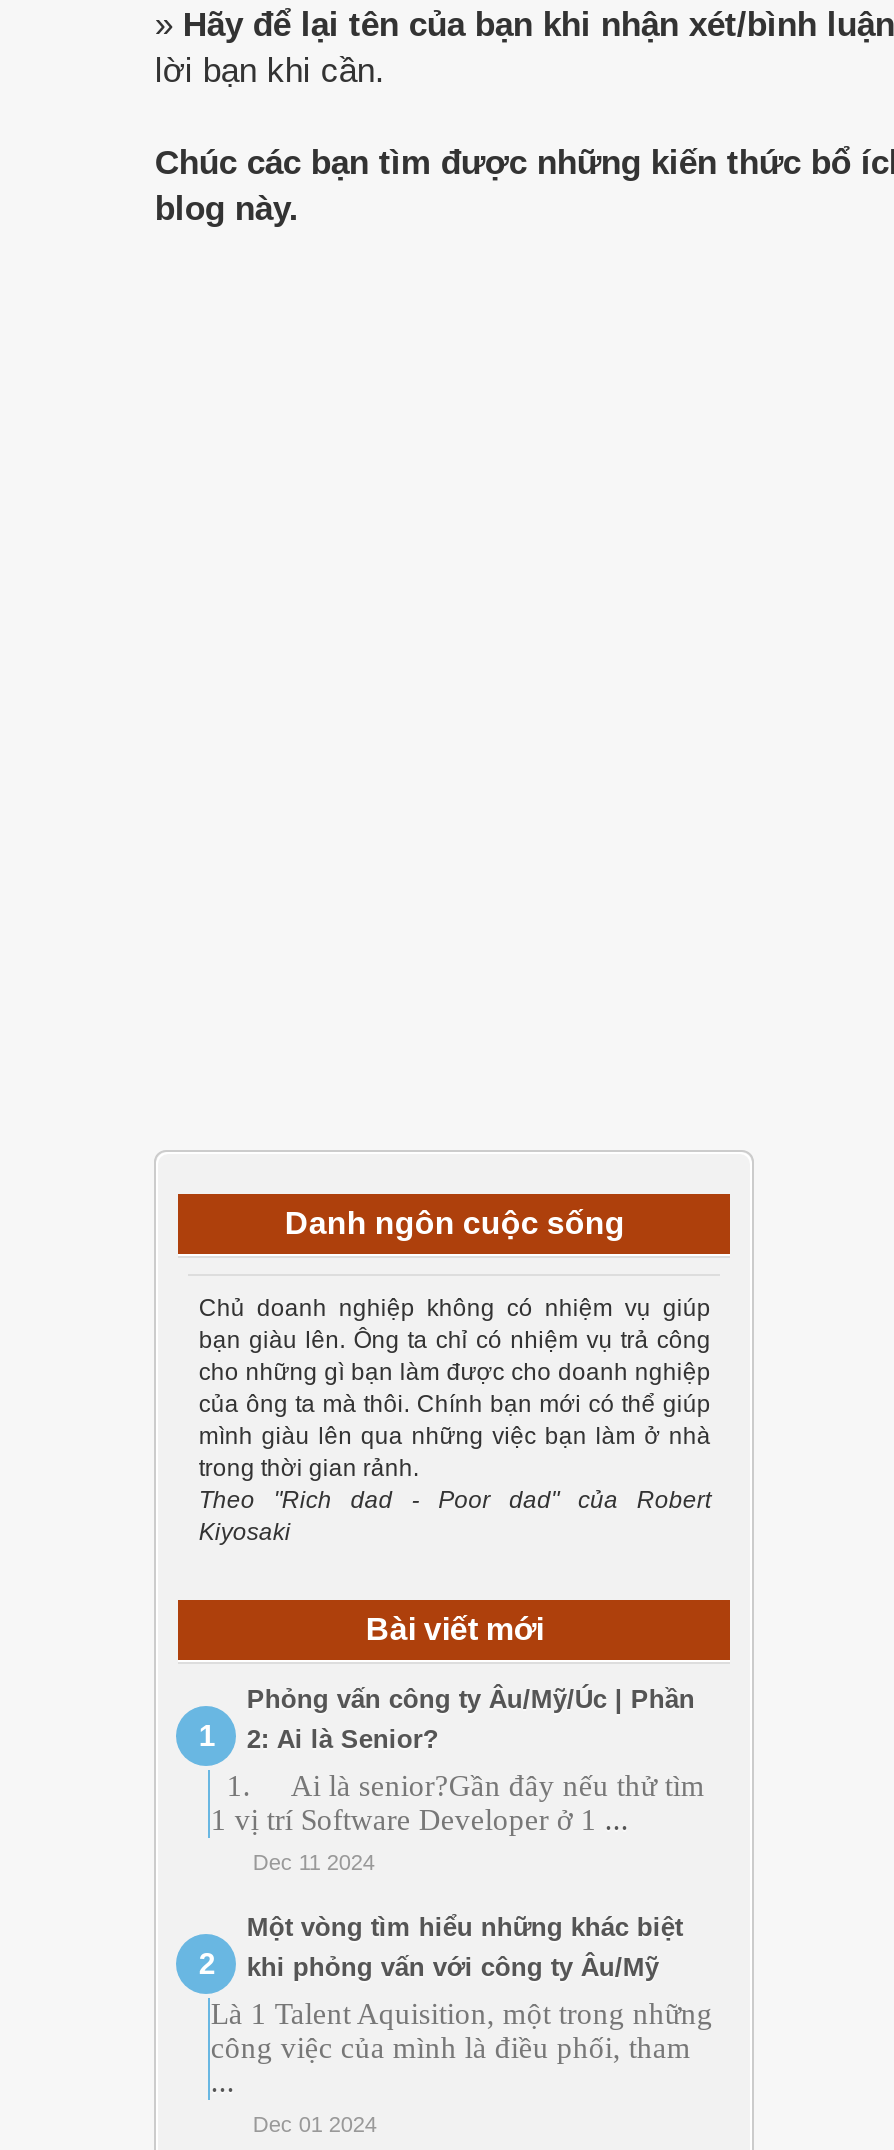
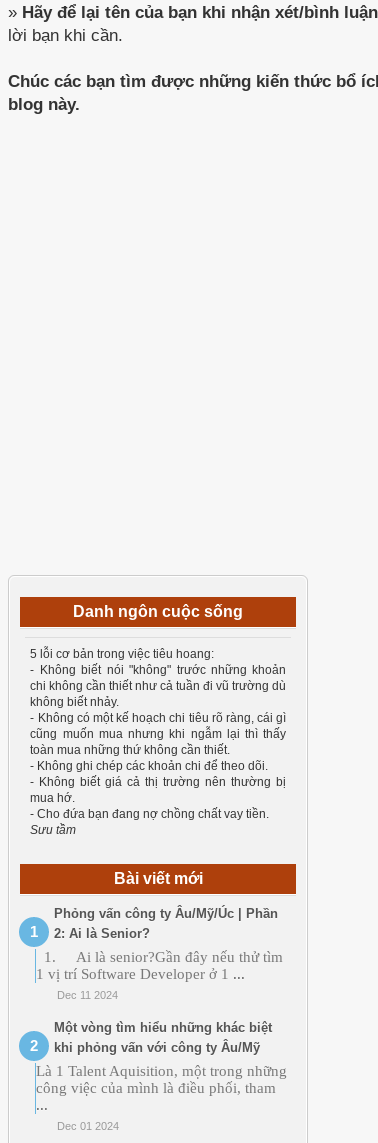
[199,1293,711,1545] Chủ doanh nghiệp không có nhiệm vụ giúp | bạn giàu lên. Ông ta chỉ có nhiệm vụ trả công | cho những gì bạn làm được cho doanh nghiệp | của ông ta mà thôi. Chính bạn mới có thể giúp | mình giàu lên qua những việc bạn làm ở nhà | trong thời gian rảnh. | Theo "Rich dad - Poor dad" của Robert | Kiyosaki -> [30,647,286,837] 5 lỗi cơ bản trong việc tiêu hoang: | - Không biết nói "không" trước những khoản | chi không cần thiết như cả tuần đi vũ trường dù | không biết nhảy. | - Không có một kế hoạch chi tiêu rõ ràng, cái gì | cũng muốn mua nhưng khi ngẫm lại thì thấy | toàn mua những thứ không cần thiết. | - Không ghi chép các khoản chi để theo dõi. | - Không biết giá cả thị trường nên thường bị | mua hớ. | - Cho đứa bạn đang nợ chồng chất vay tiền. | Sưu tầm

